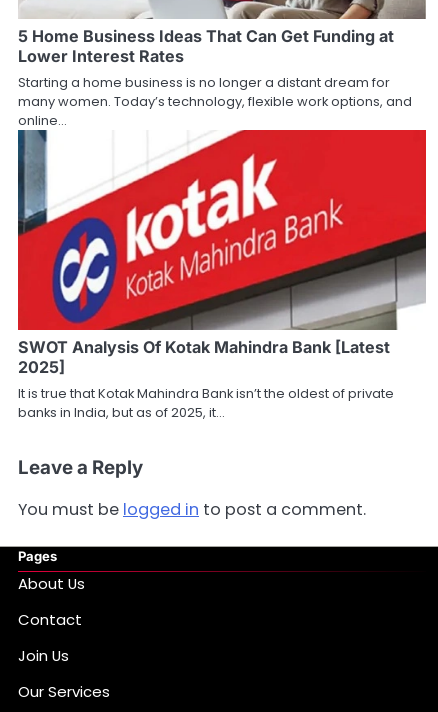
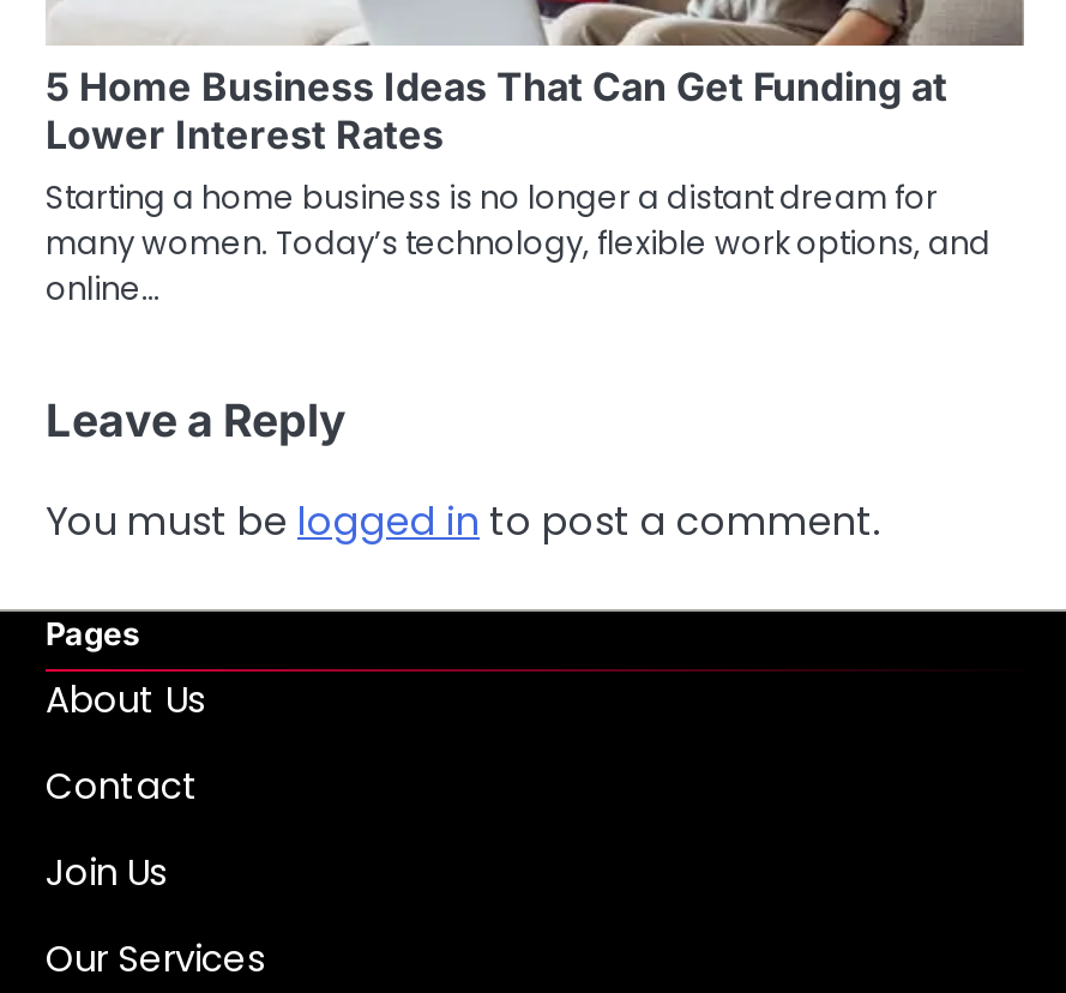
[17,129,427,421] [image] | SWOT Analysis Of Kotak Mahindra Bank [Latest | 2025] | It is true that Kotak Mahindra Bank isn’t the oldest of private | banks in India, but as of 2025, it… -> none

